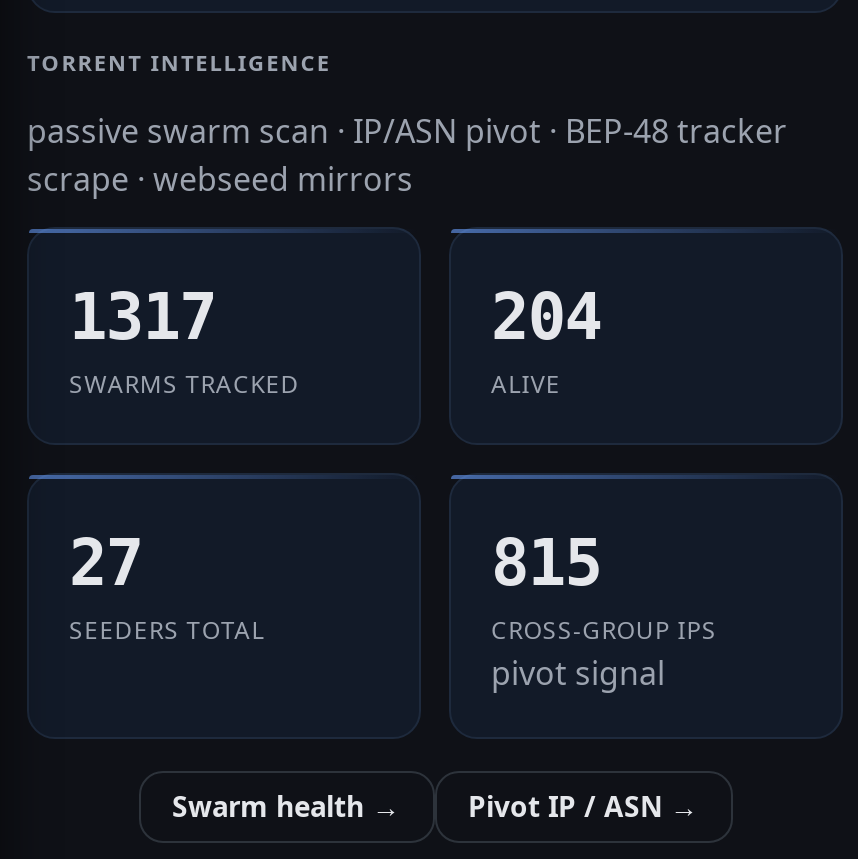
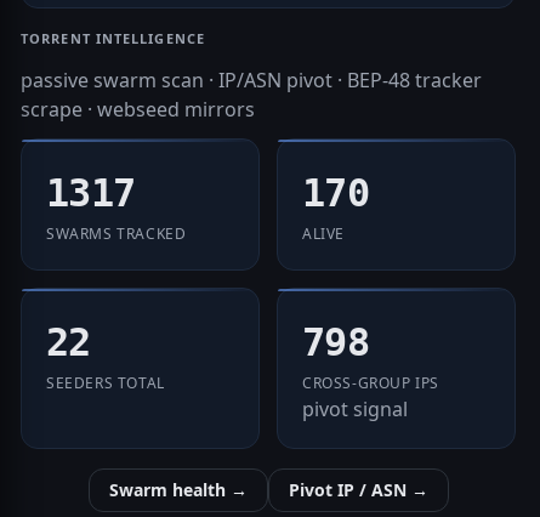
[491,280,601,356] 204 -> [302,170,369,216] 170
[69,526,142,602] 27 -> [46,319,91,365] 22
[491,526,601,602] 815 -> [302,319,369,365] 798

